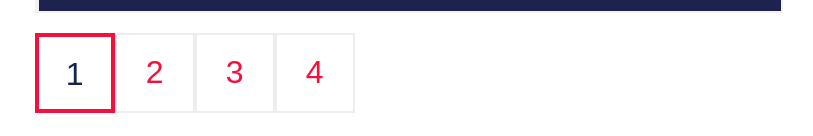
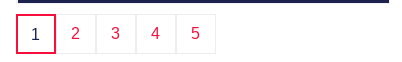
none -> [191,25,200,42] 5

